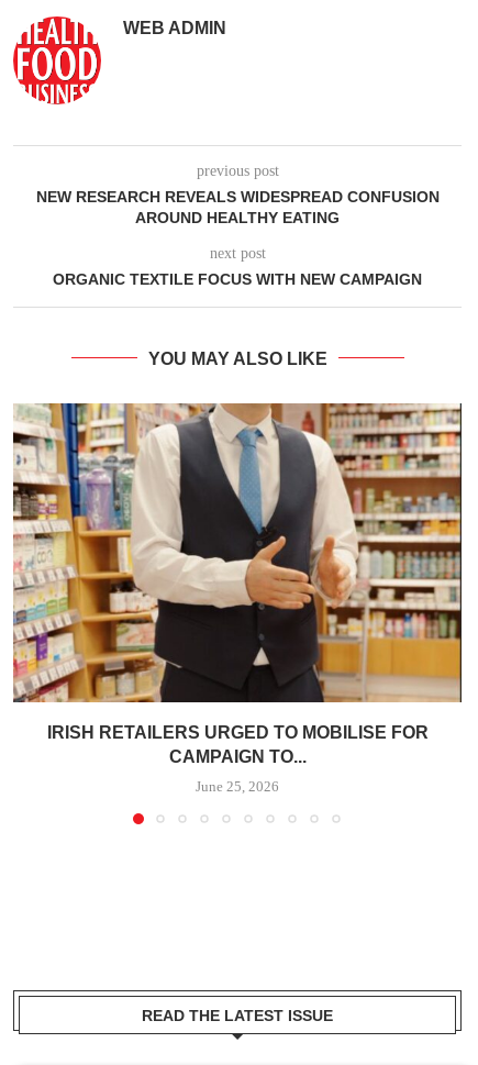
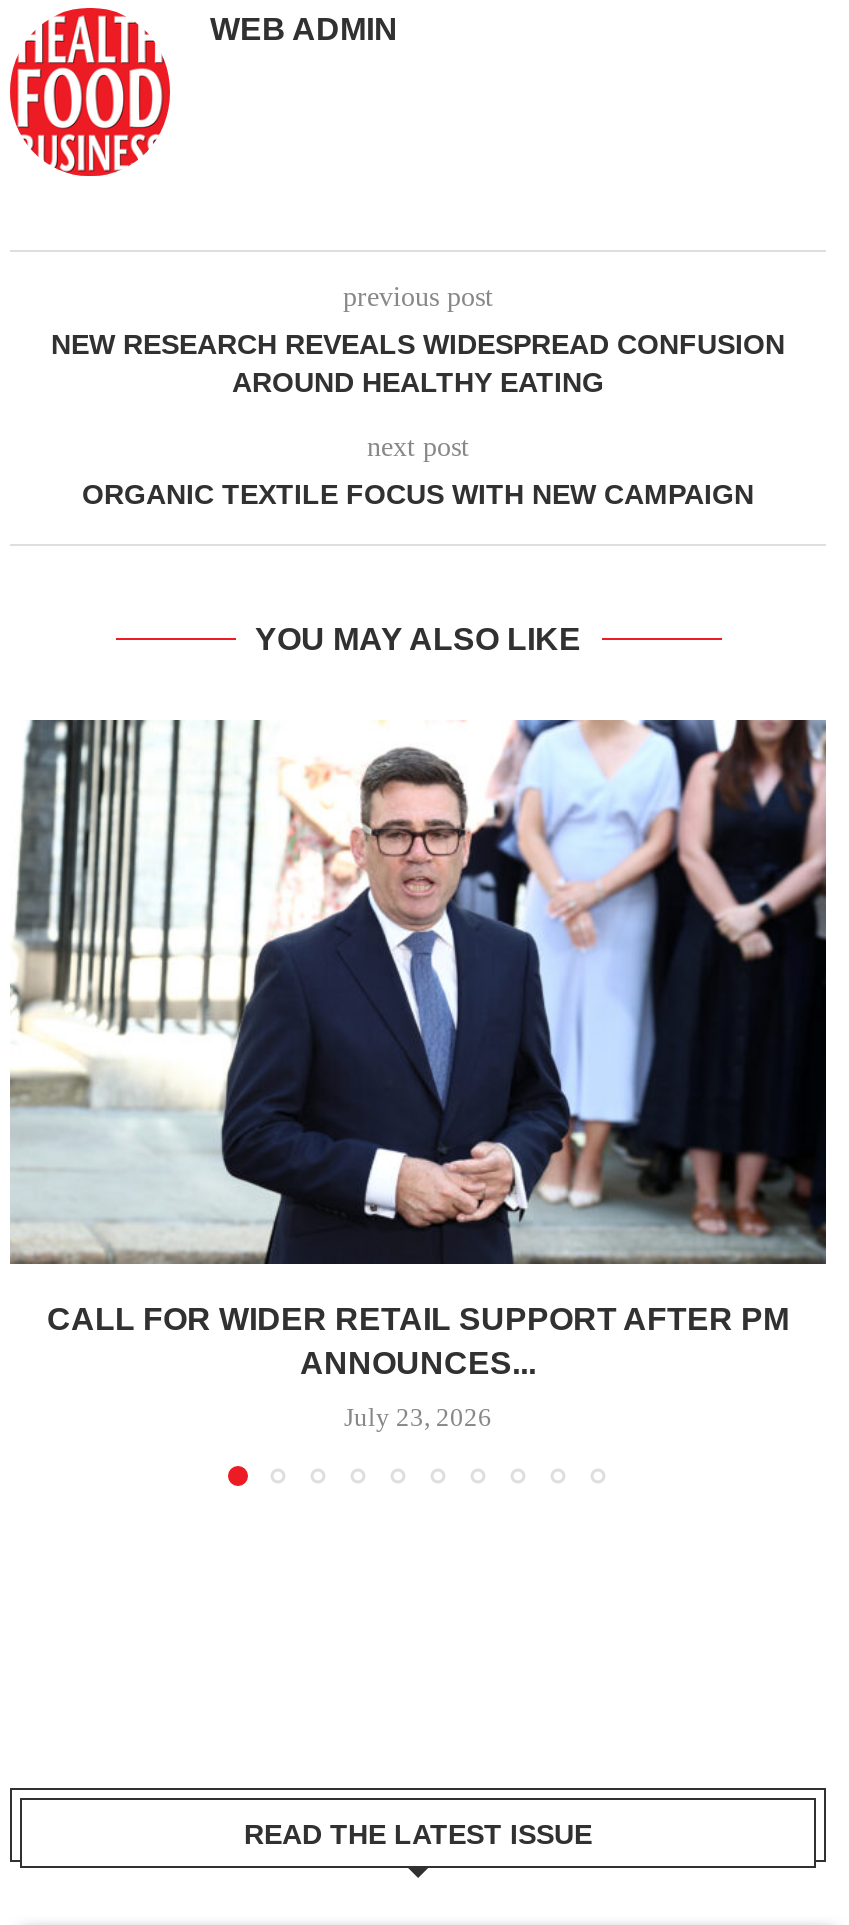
[12,402,463,766] [image] | IRISH RETAILERS URGED TO MOBILISE FOR | CAMPAIGN TO... -> [10,718,826,1380] [image] | CALL FOR WIDER RETAIL SUPPORT AFTER PM | ANNOUNCES...
[196,778,279,794] June 25, 2026 -> [344,1402,492,1432] July 23, 2026

